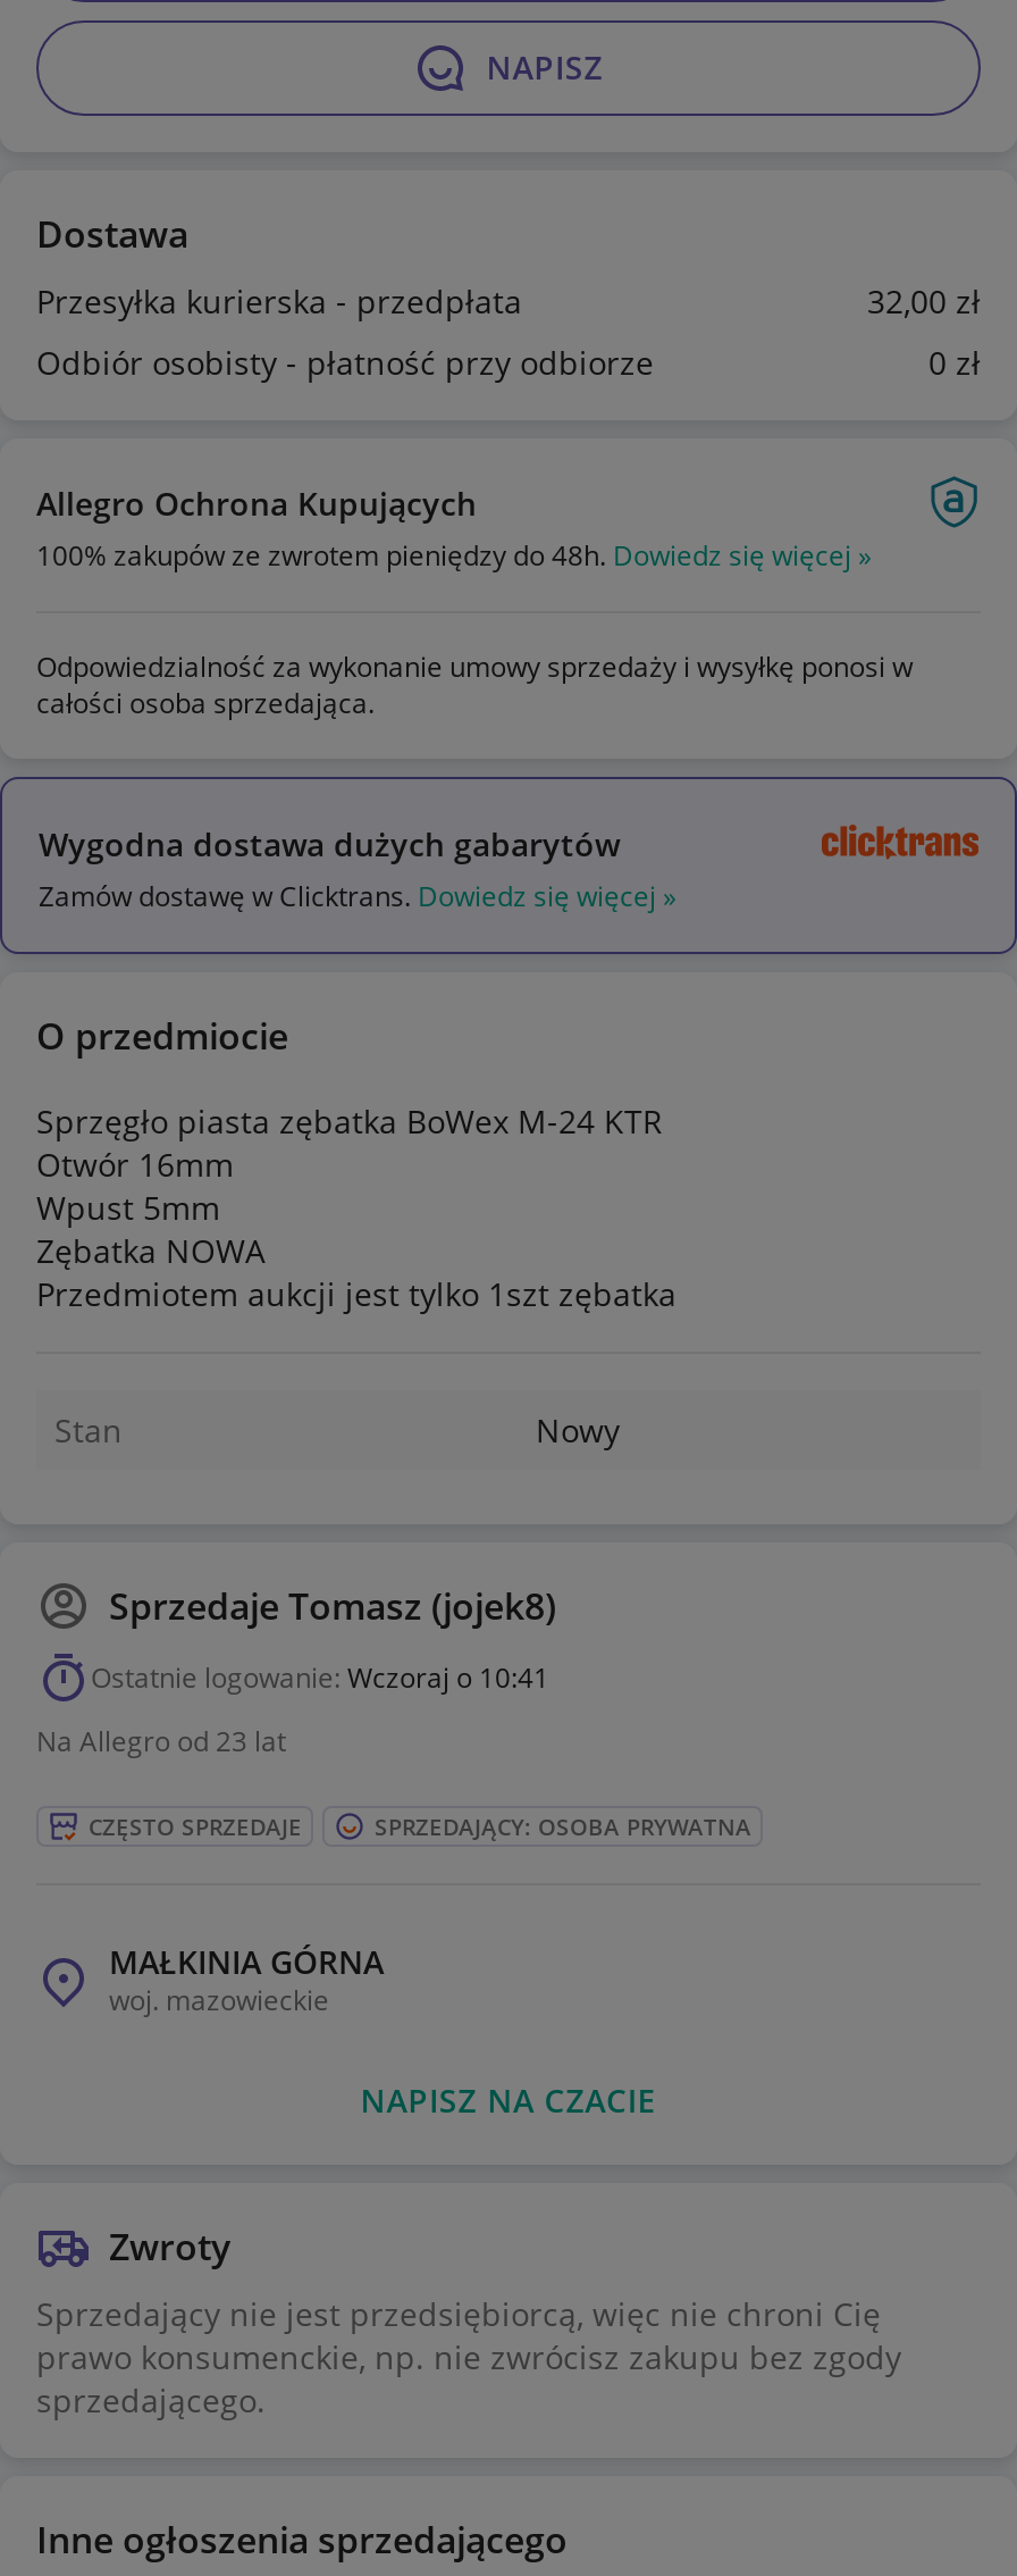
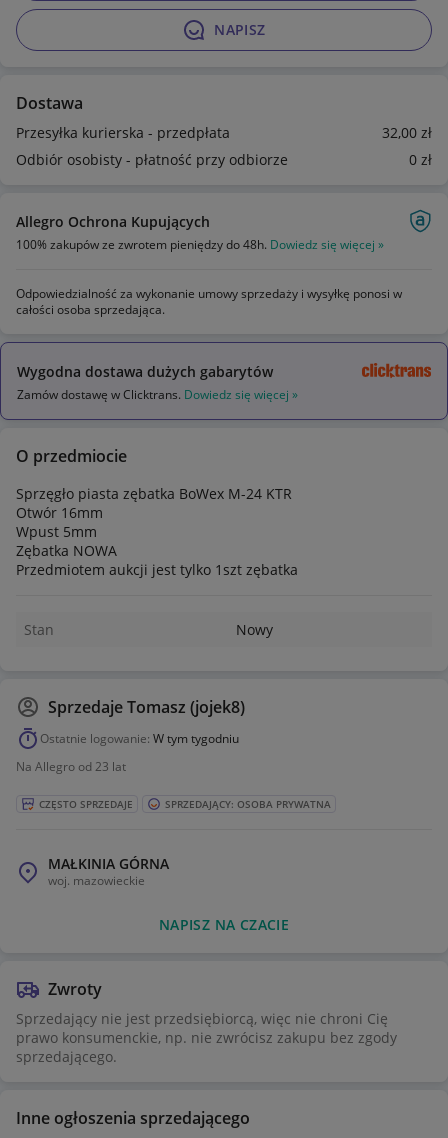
[91,1658,549,1697] Ostatnie logowanie: Wczoraj o 10:41 -> [40,730,239,747] Ostatnie logowanie: W tym tygodniu

